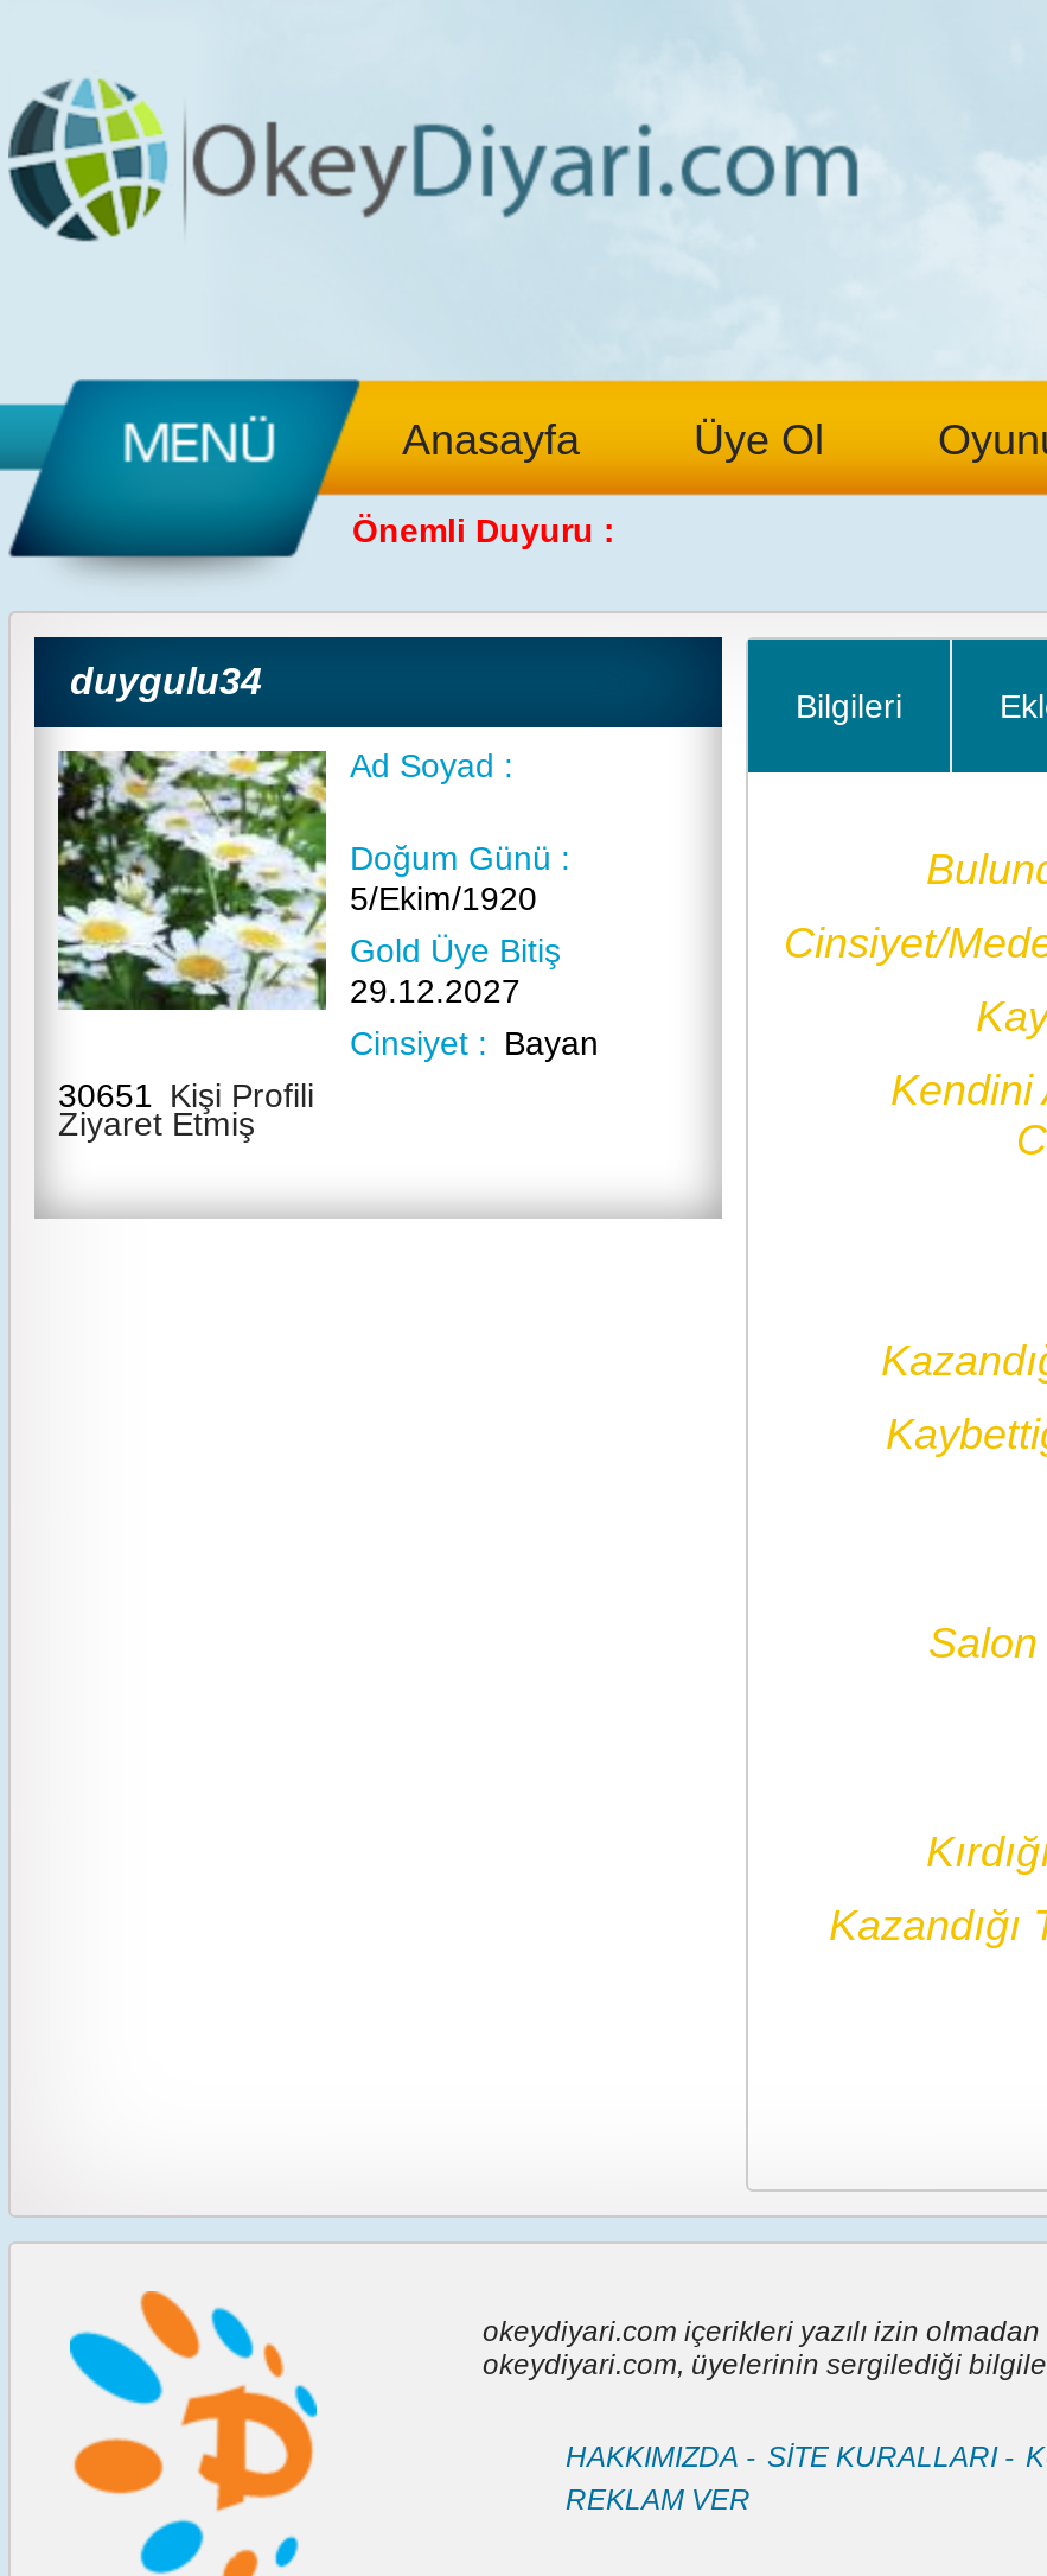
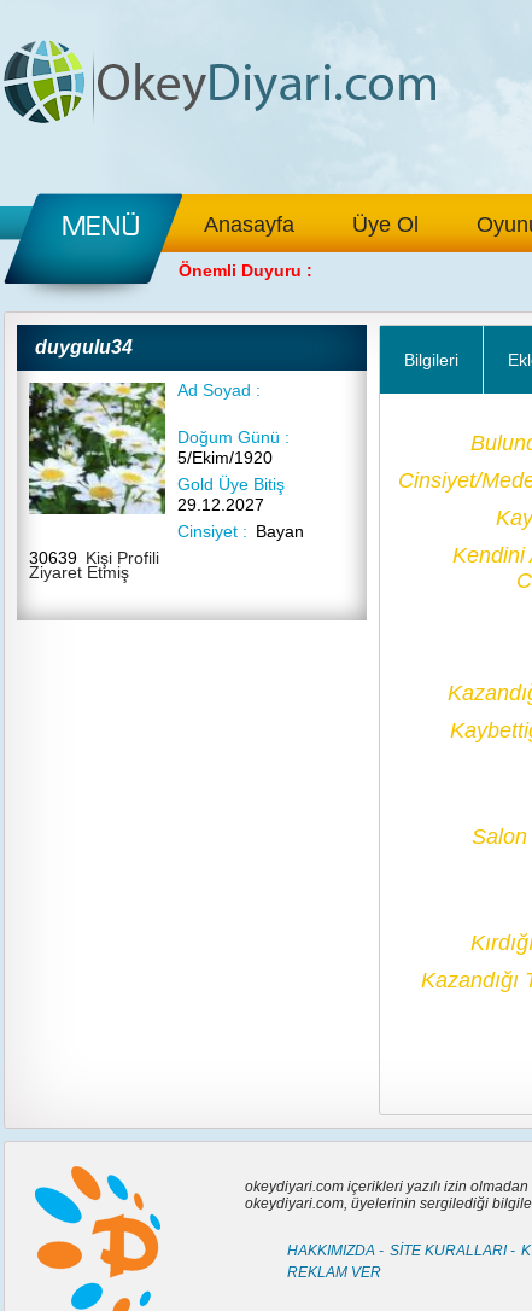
[58,1076,314,1114] 30651 Kişi Profili -> [29,548,159,567] 30639 Kişi Profili

